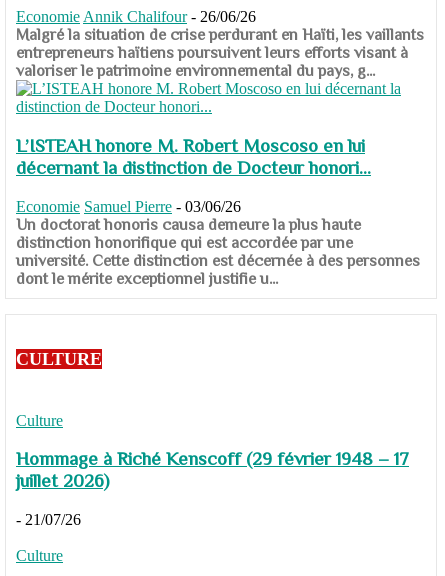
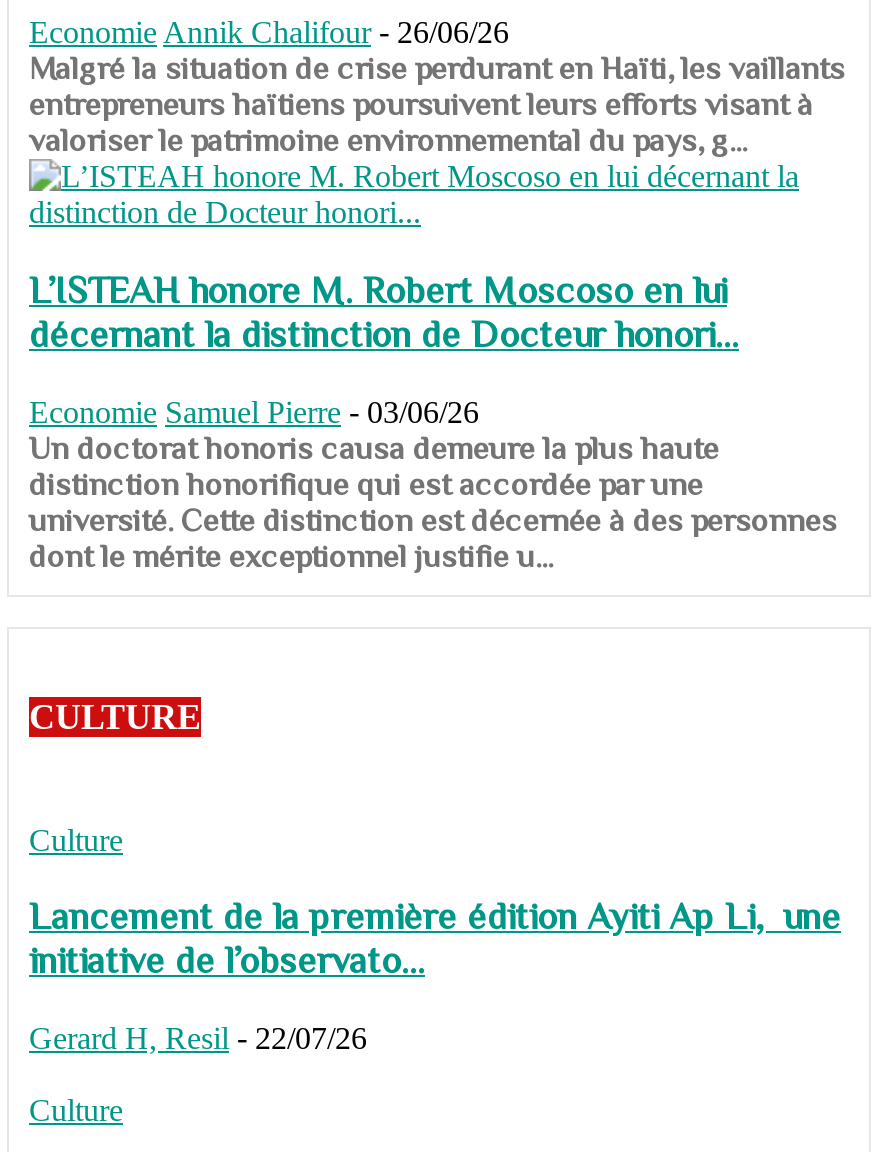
[16,448,409,491] Hommage à Riché Kenscoff (29 février 1948 – 17 | juillet 2026) -> [29,896,841,982] Lancement de la première édition Ayiti Ap Li, une | initiative de l’observato...
[16,511,81,528] - 21/07/26 -> [29,1021,367,1055] Gerard H, Resil - 22/07/26

